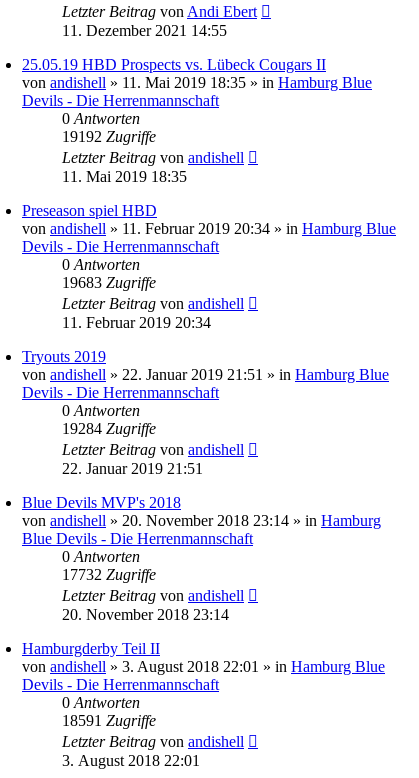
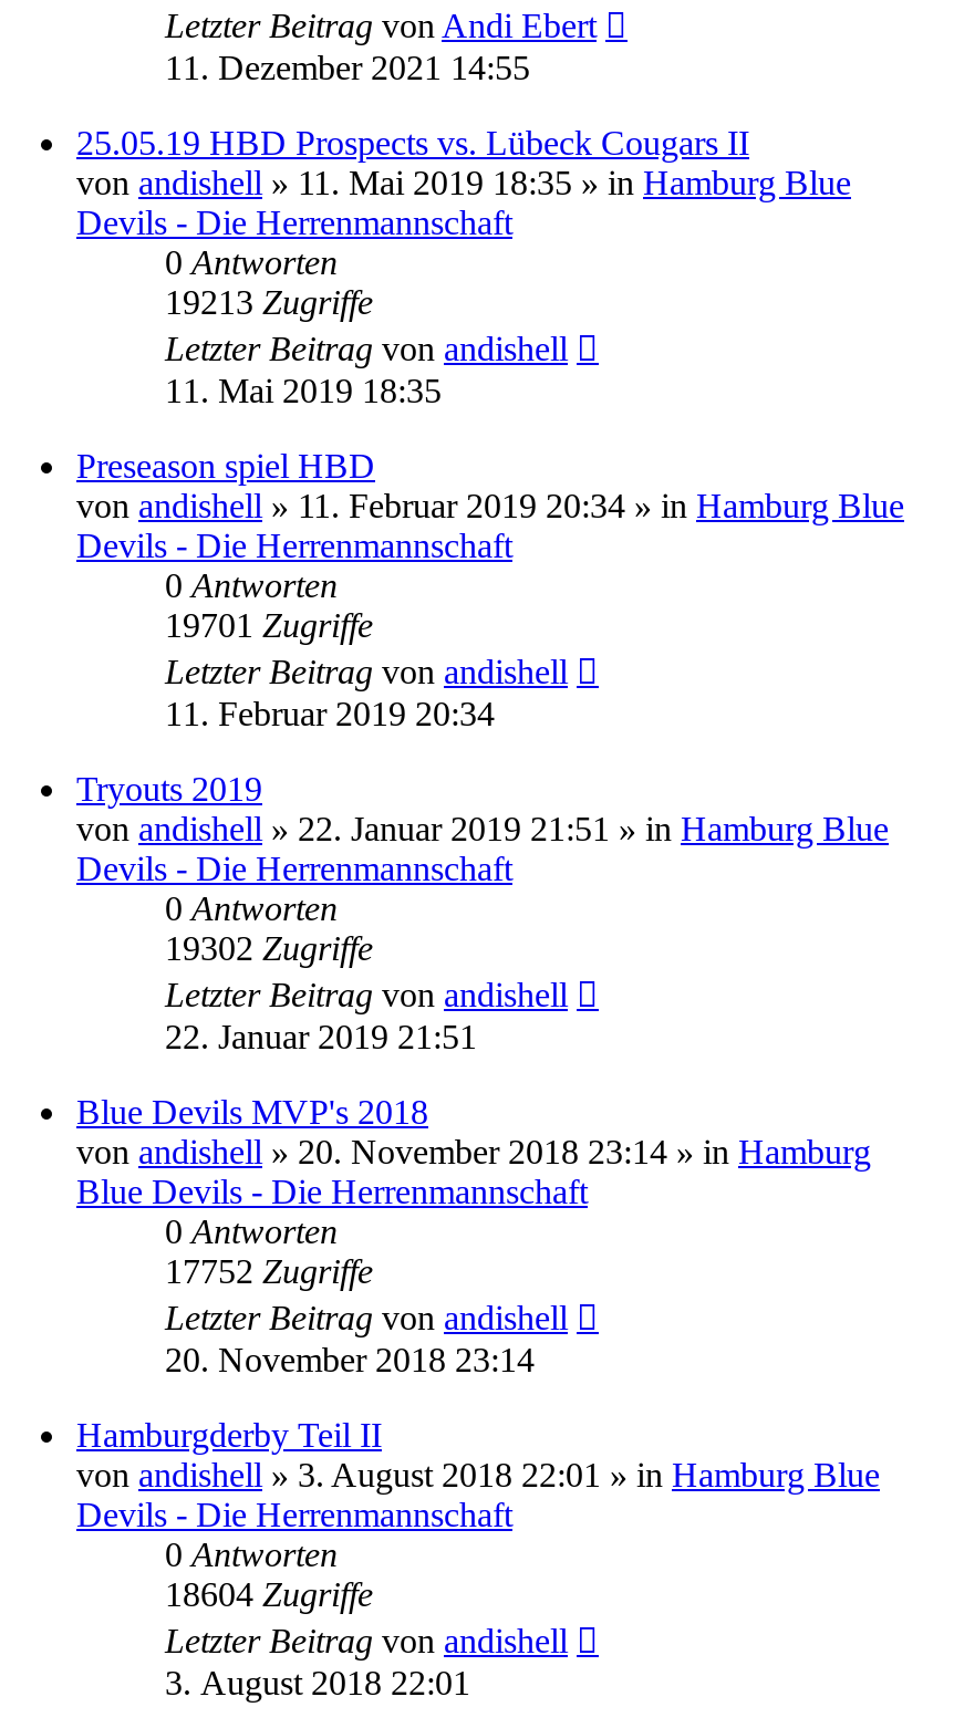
[62,128,156,145] 19192 Zugriffe -> [165,283,373,321] 19213 Zugriffe
[62,274,156,291] 19683 Zugriffe -> [165,606,373,644] 19701 Zugriffe
[62,420,156,437] 19284 Zugriffe -> [165,929,373,967] 19302 Zugriffe
[62,566,156,583] 17732 Zugriffe -> [165,1252,373,1290] 17752 Zugriffe
[62,712,156,729] 18591 Zugriffe -> [165,1575,373,1613] 18604 Zugriffe

